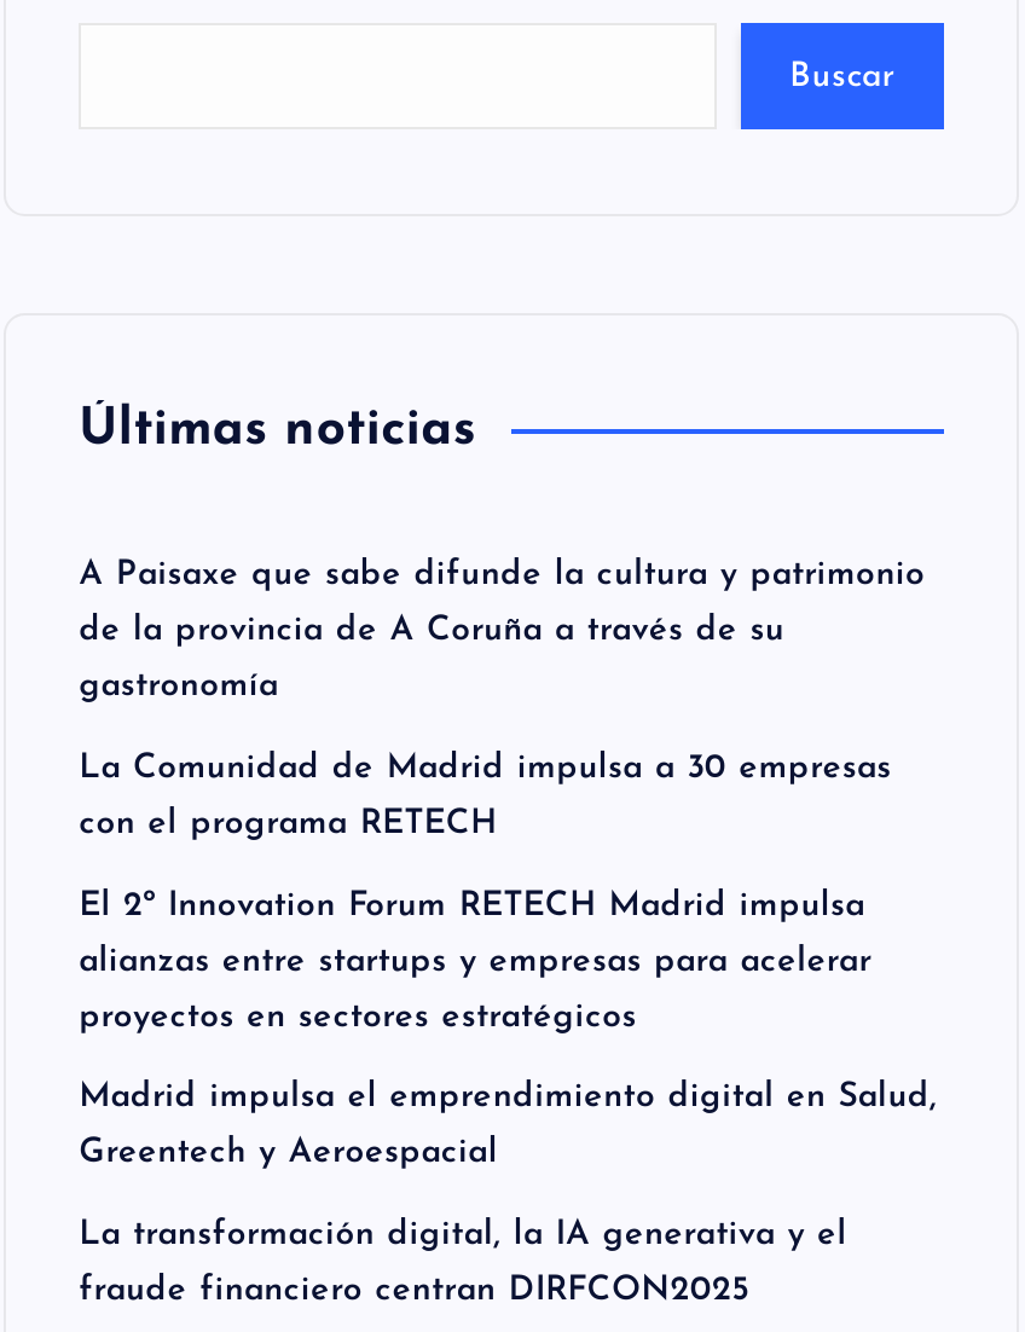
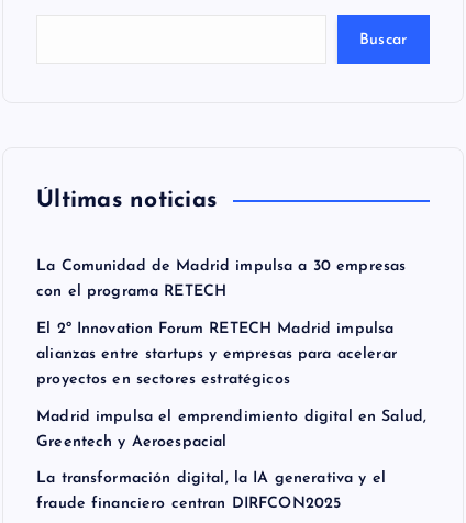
[79,558,925,706] A Paisaxe que sabe difunde la cultura y patrimonio | de la provincia de A Coruña a través de su | gastronomía -> none

